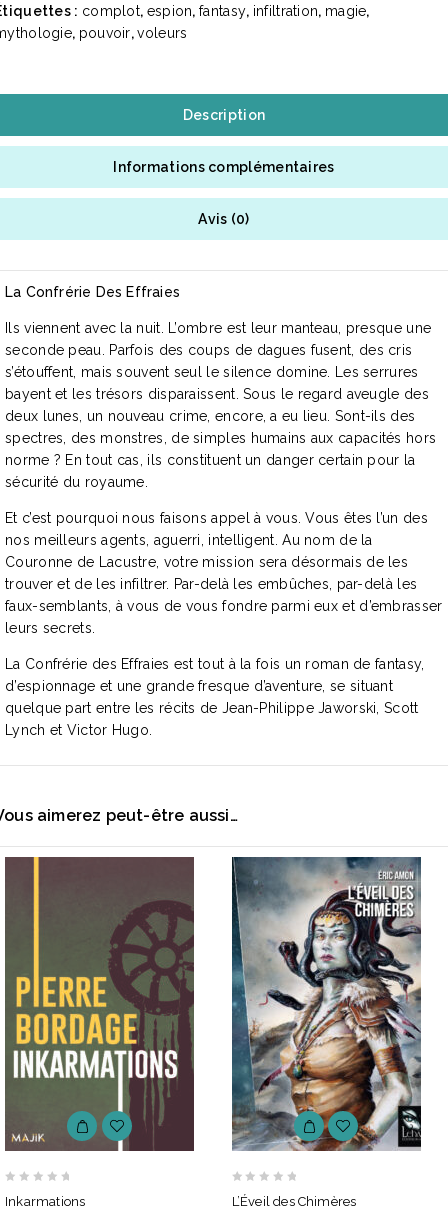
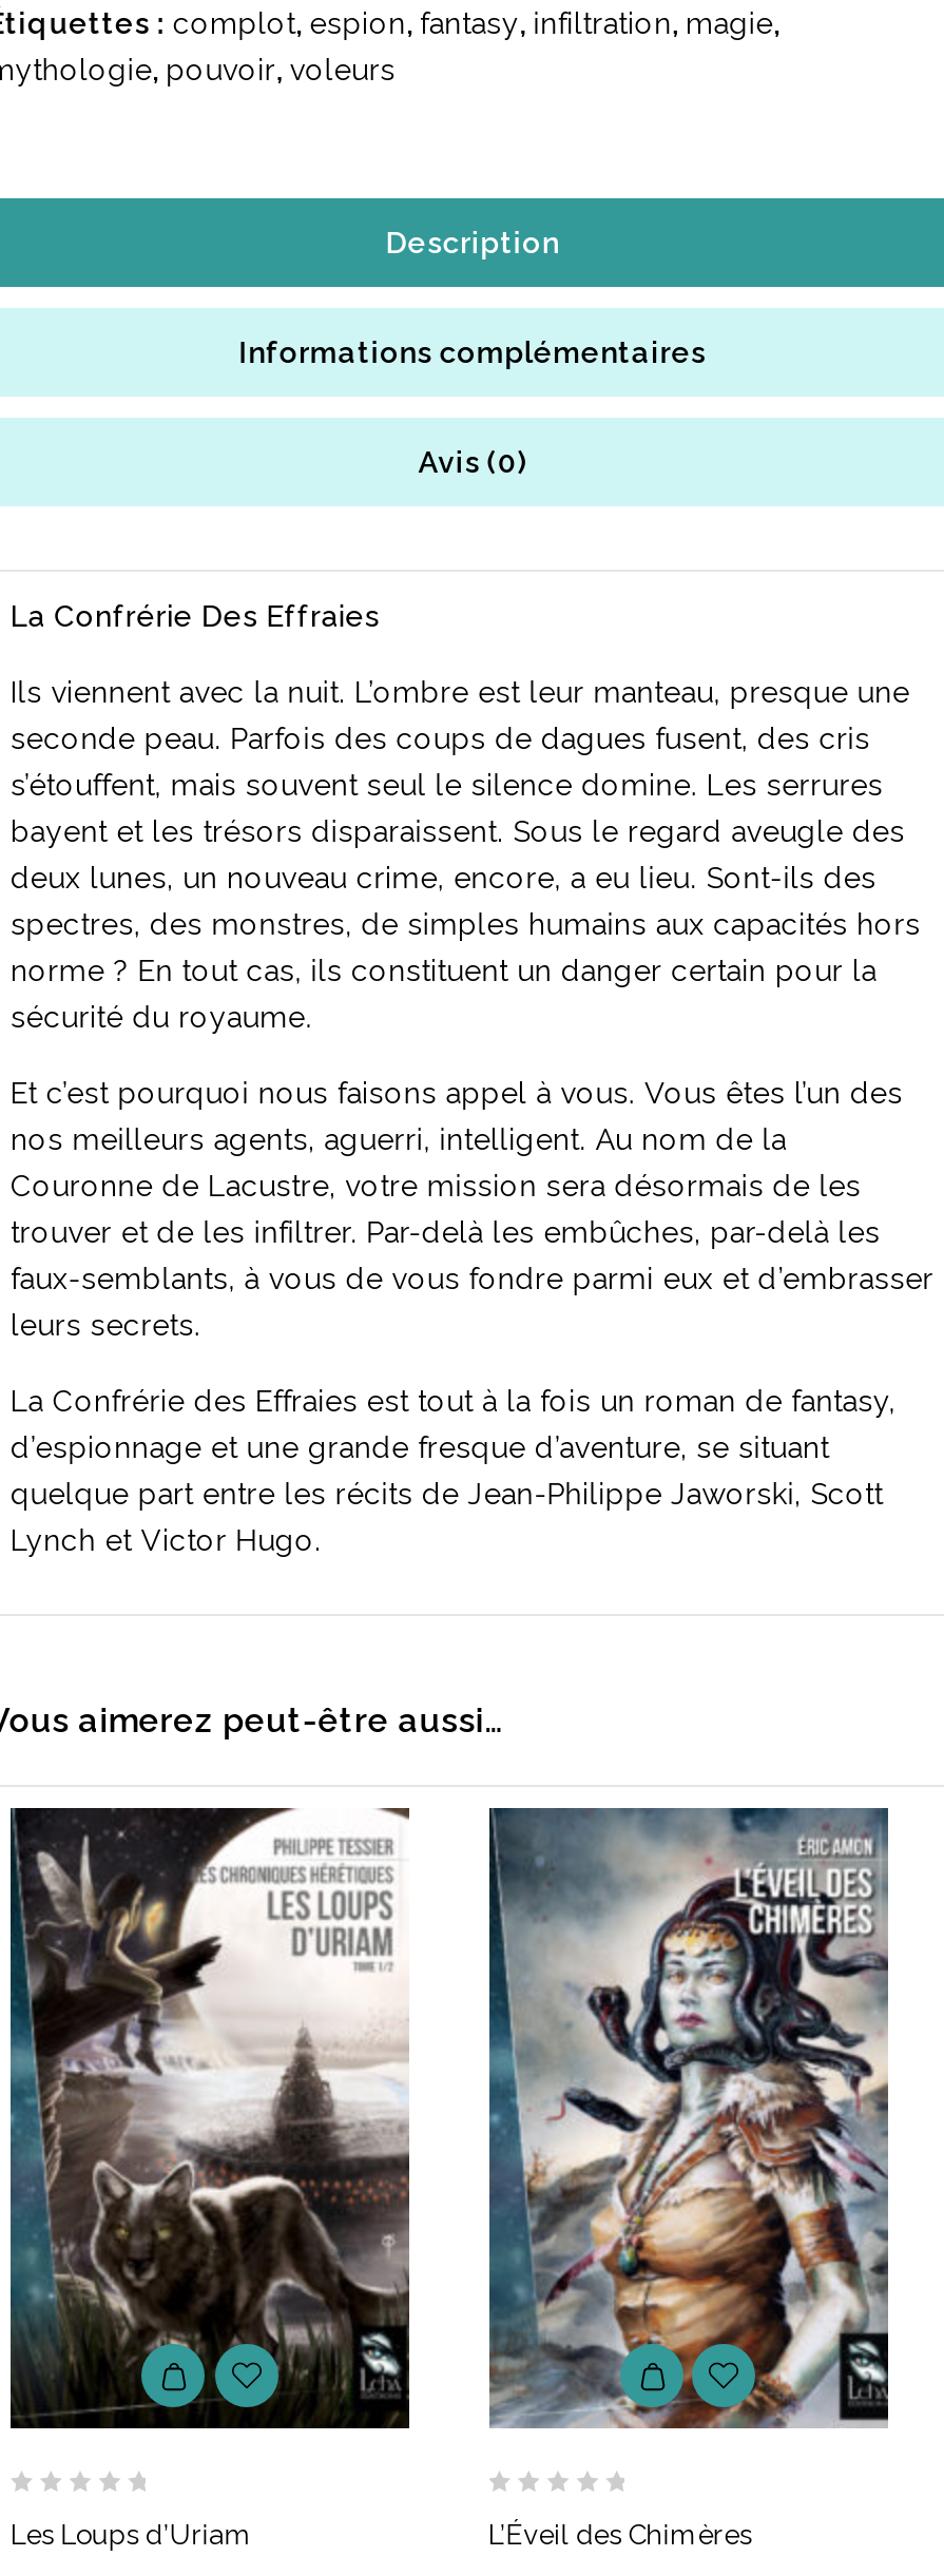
[5,856,195,1152] [image] -> [11,1806,409,2430] [image]
[5,1194,85,1209] Inkarmations -> [11,2519,252,2551] Les Loups d’Uriam

